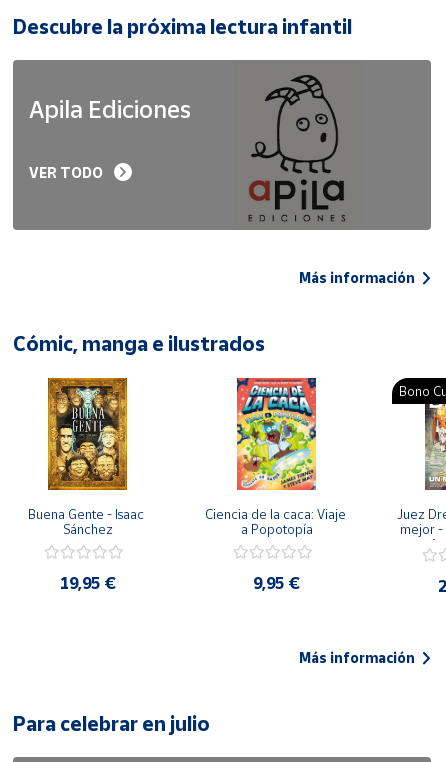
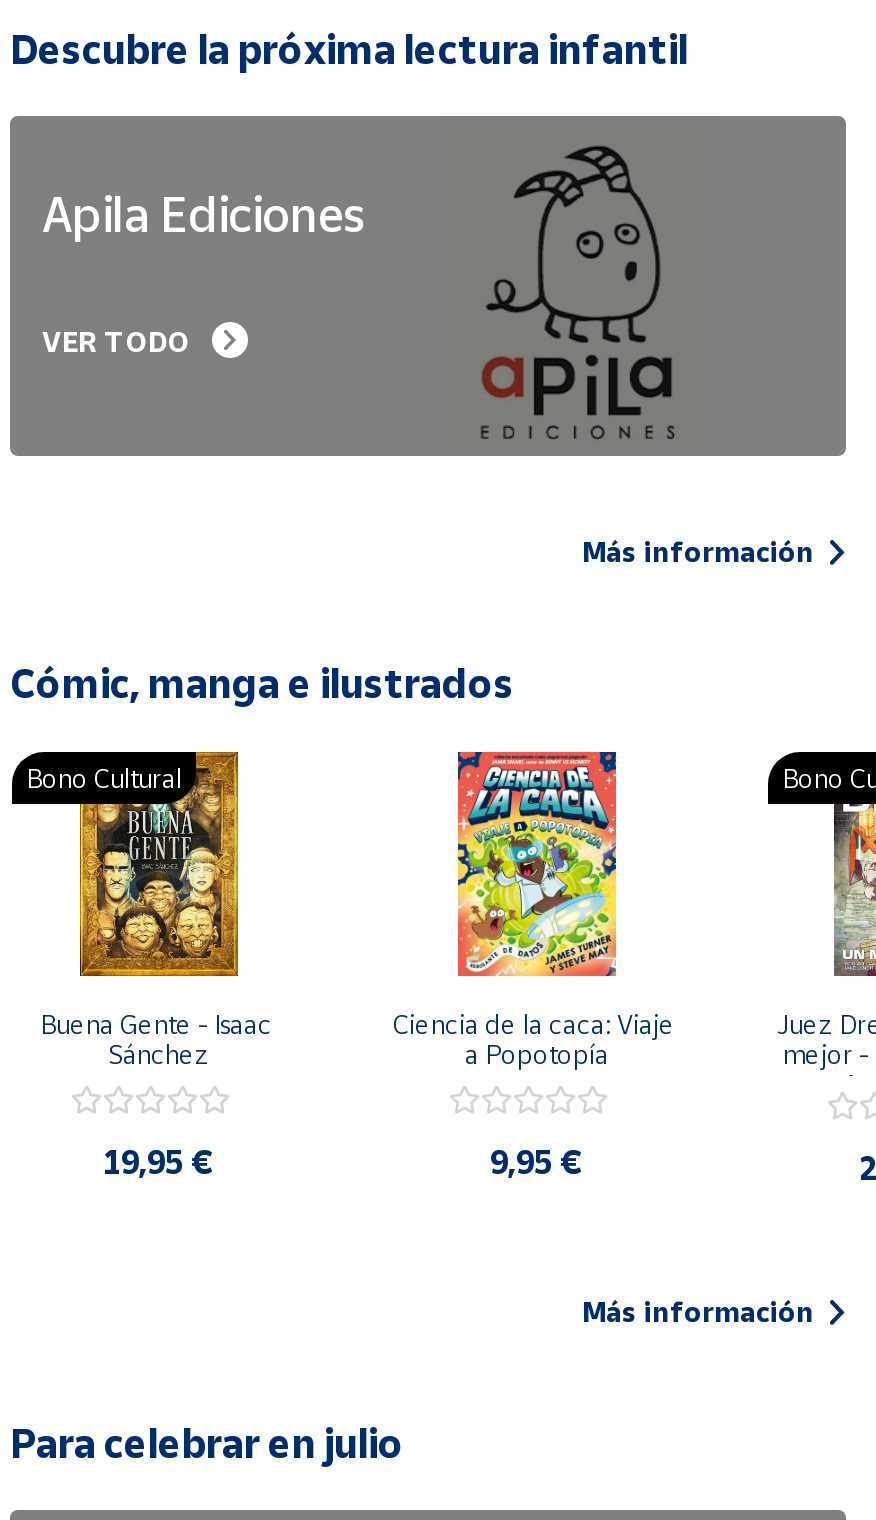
none -> [26,763,182,795] Bono Cultural

